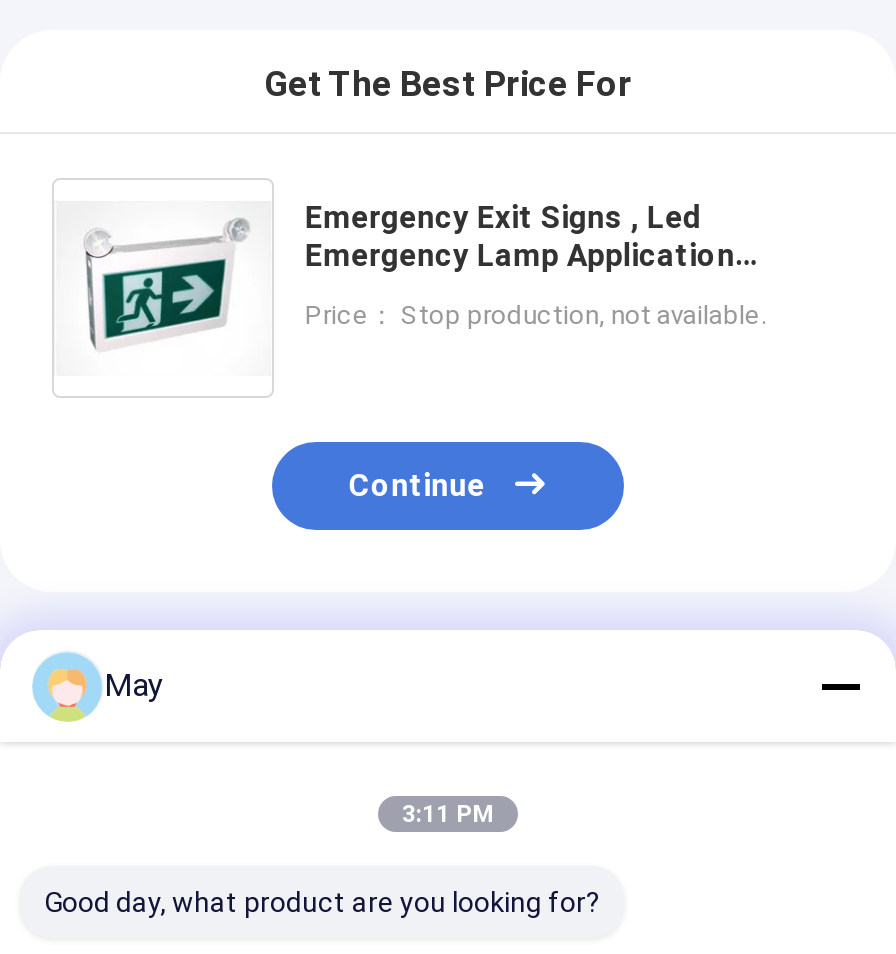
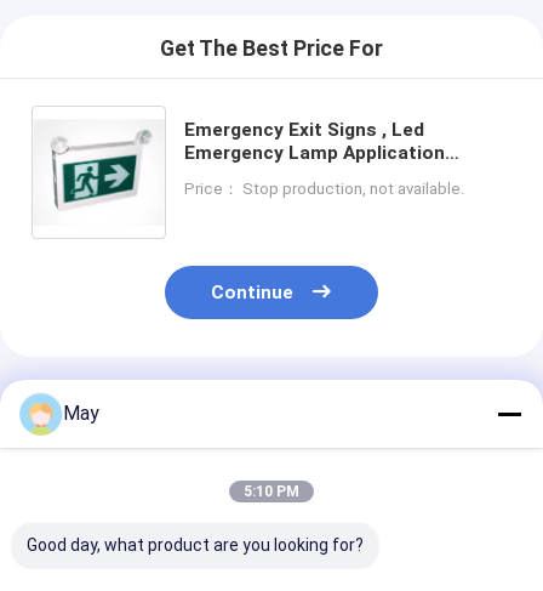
[402,800,494,828] 3:11 PM -> [244,483,299,500] 5:10 PM

